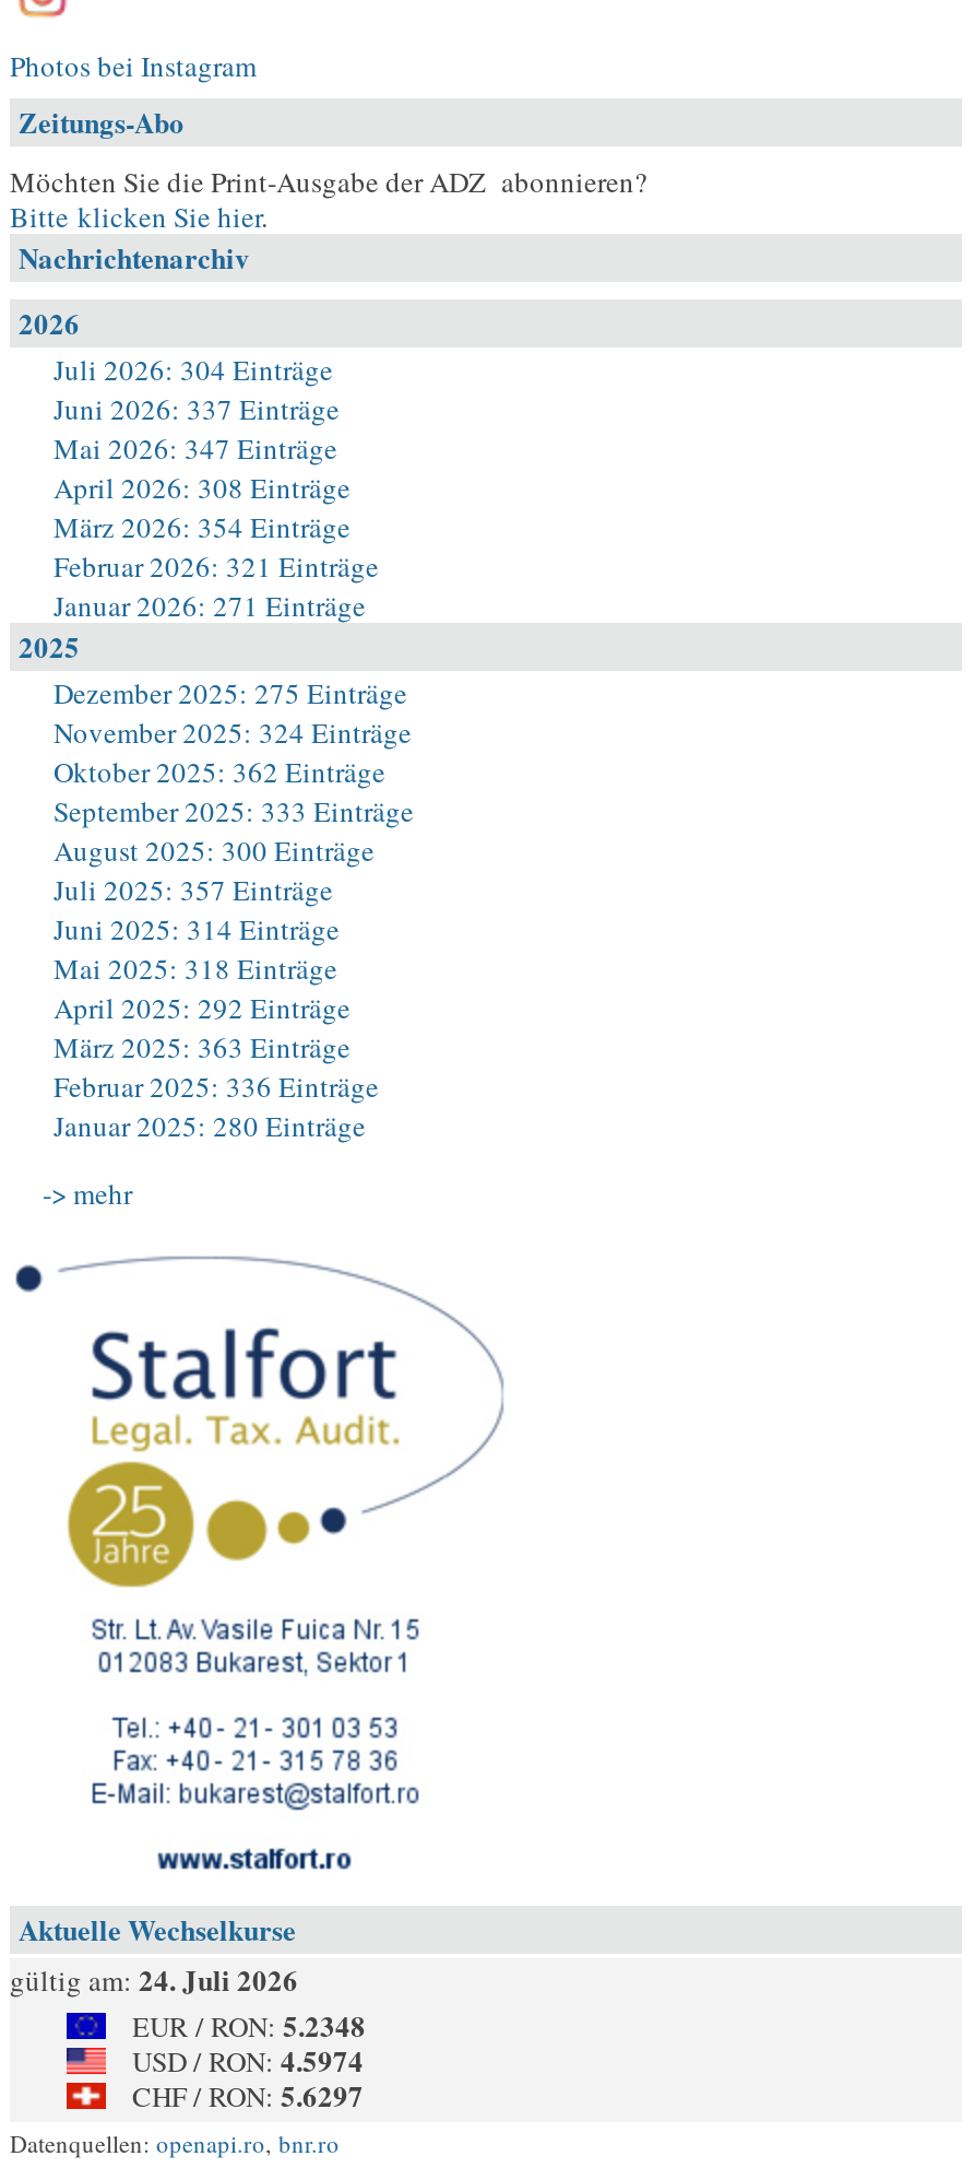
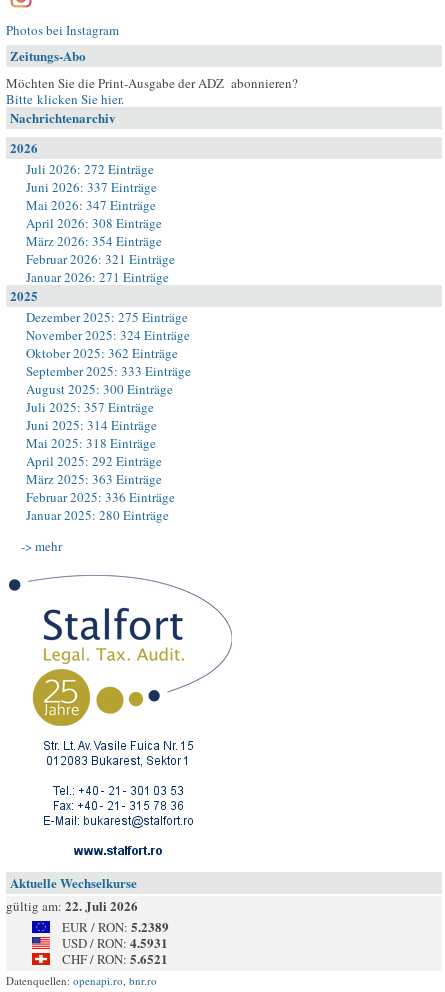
[54,350,333,389] Juli 2026: 304 Einträge -> [26,160,154,178] Juli 2026: 272 Einträge
[10,1958,298,2000] gültig am: 24. Juli 2026 -> [6,896,138,915] gültig am: 22. Juli 2026
[132,2004,366,2046] EUR / RON: 5.2348 -> [62,917,169,936] EUR / RON: 5.2389
[132,2039,364,2081] USD / RON: 4.5974 -> [62,933,168,952] USD / RON: 4.5931
[132,2074,364,2116] CHF / RON: 5.6297 -> [62,949,168,968] CHF / RON: 5.6521

